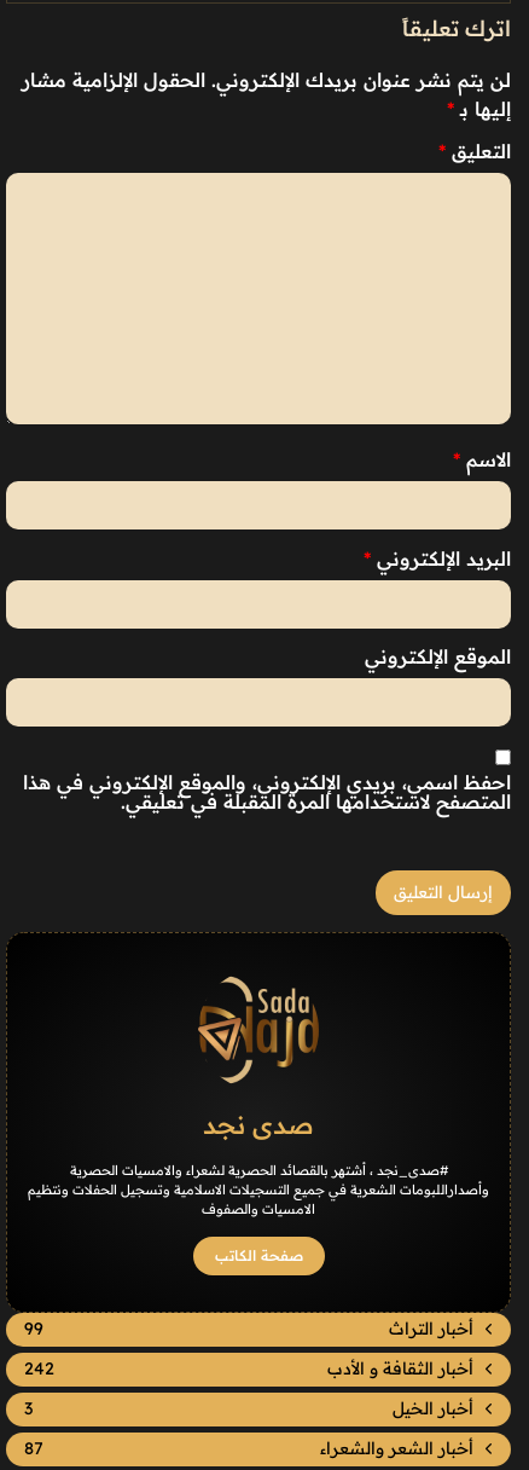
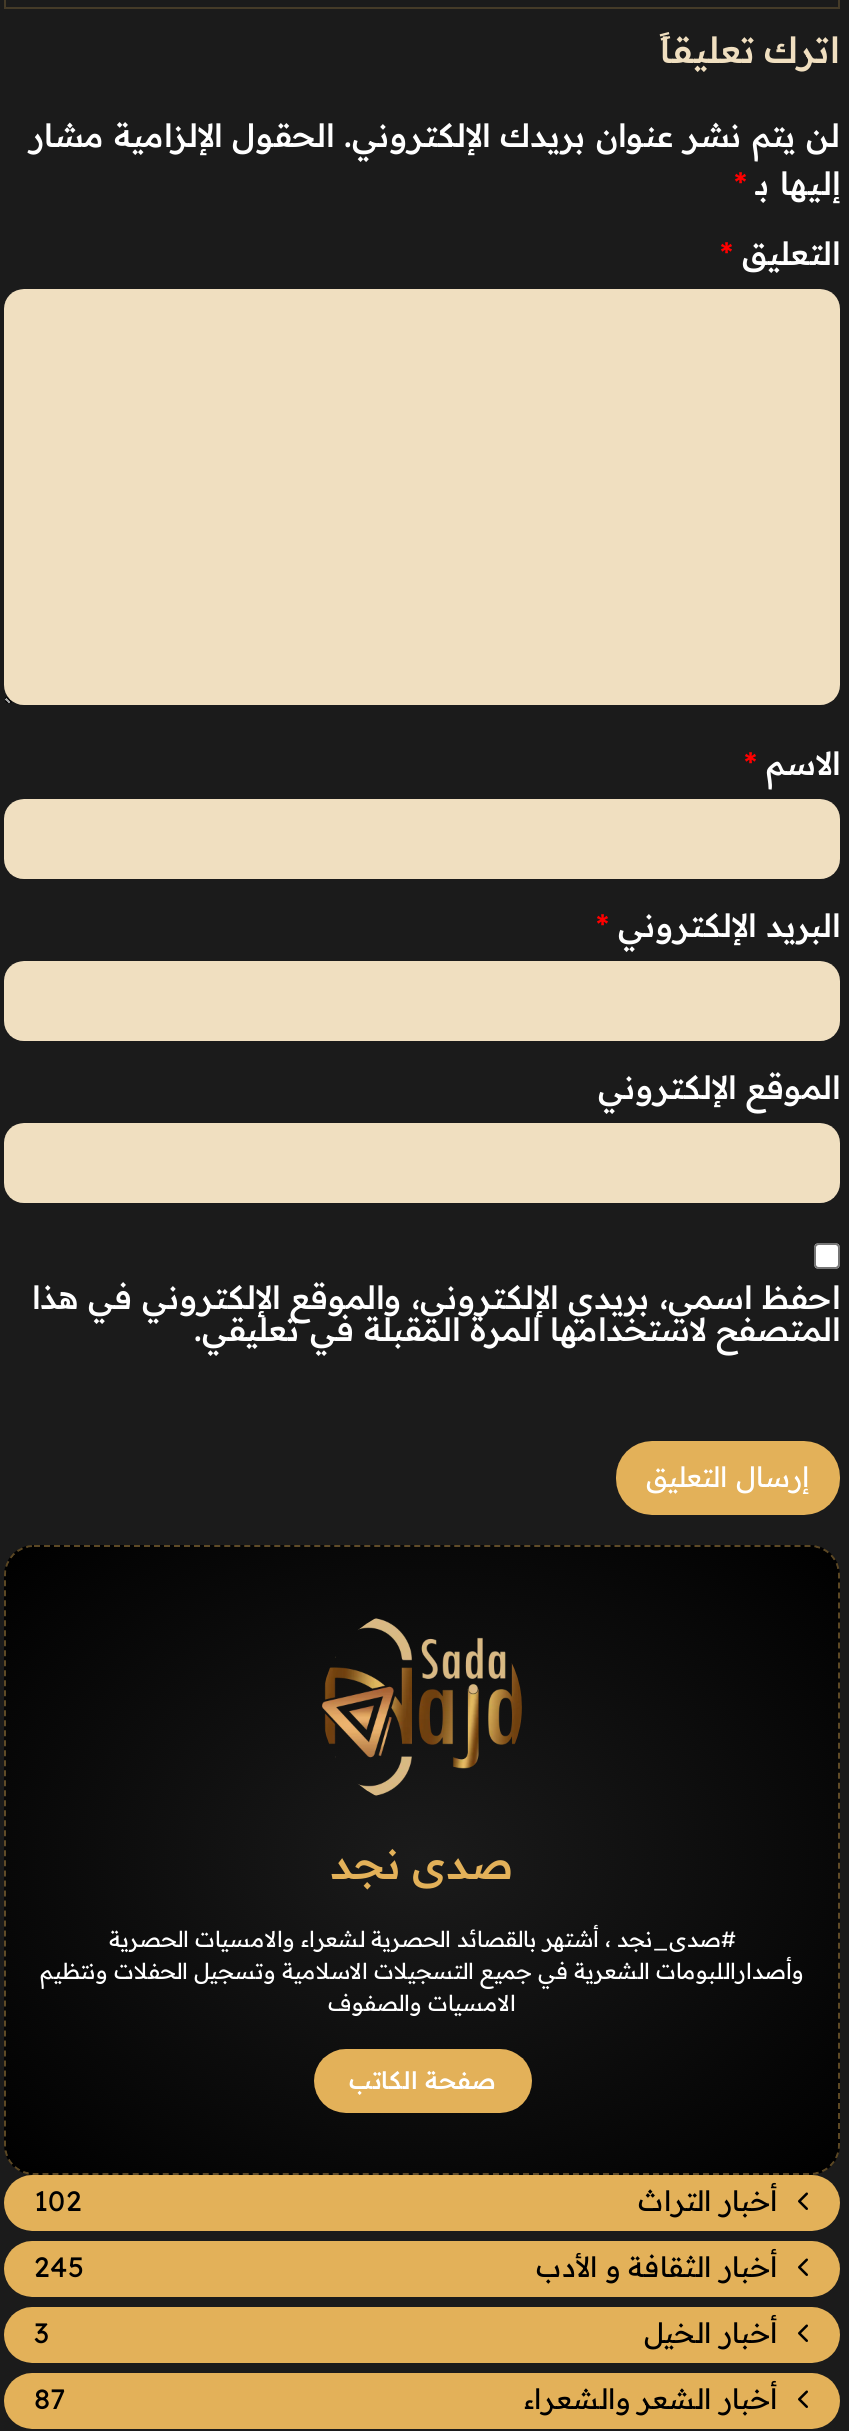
[24,1318,43,1339] 99 -> [34,2182,82,2218] 102
[24,1357,54,1379] 242 -> [34,2248,84,2284] 245

